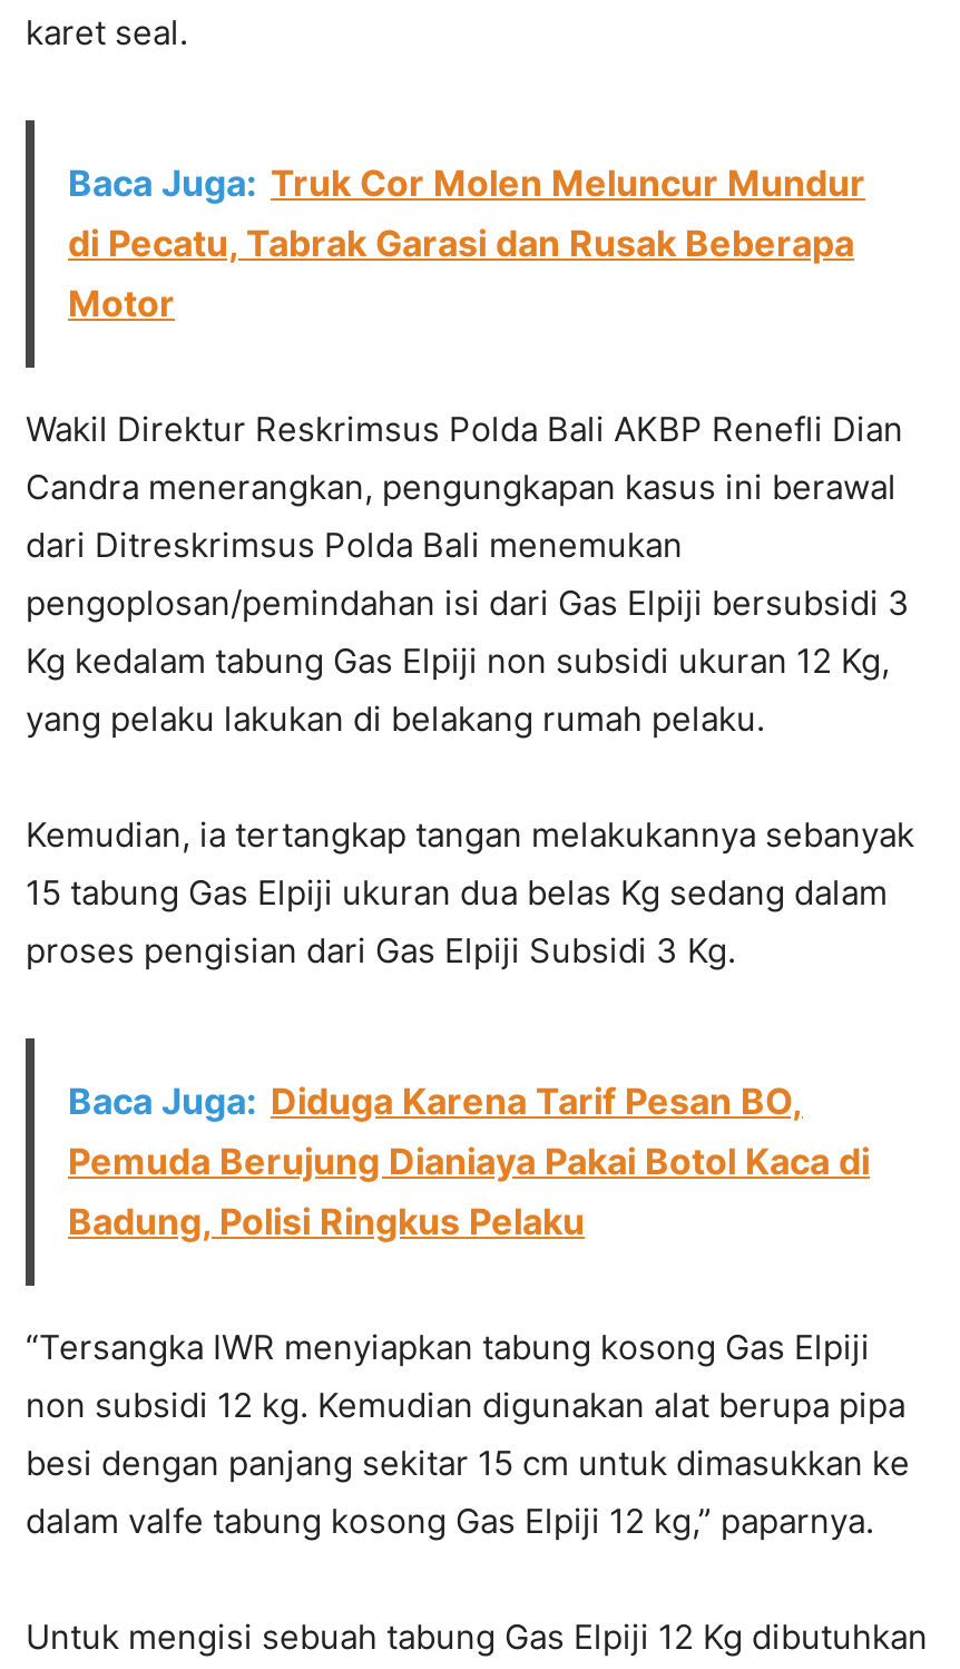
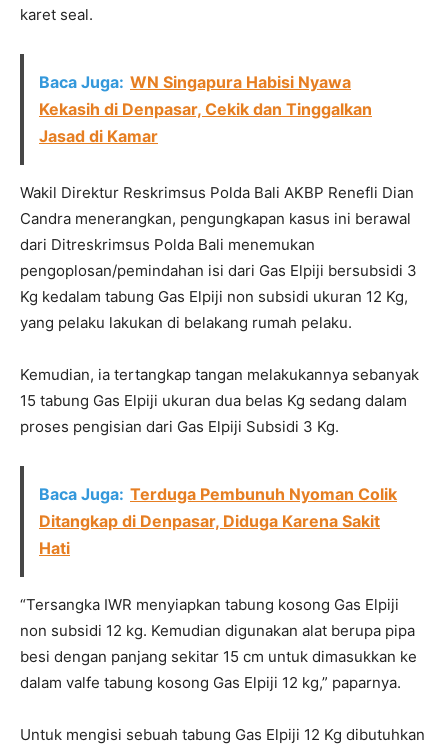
[68,160,865,325] Baca Juga: Truk Cor Molen Meluncur Mundur | di Pecatu, Tabrak Garasi dan Rusak Beberapa | Motor -> [39,72,372,146] Baca Juga: WN Singapura Habisi Nyawa | Kekasih di Denpasar, Cekik dan Tinggalkan | Jasad di Kamar
[68,1078,870,1243] Baca Juga: Diduga Karena Tarif Pesan BO, | Pemuda Berujung Dianiaya Pakai Botol Kaca di | Badung, Polisi Ringkus Pelaku -> [39,484,397,558] Baca Juga: Terduga Pembunuh Nyoman Colik | Ditangkap di Denpasar, Diduga Karena Sakit | Hati

